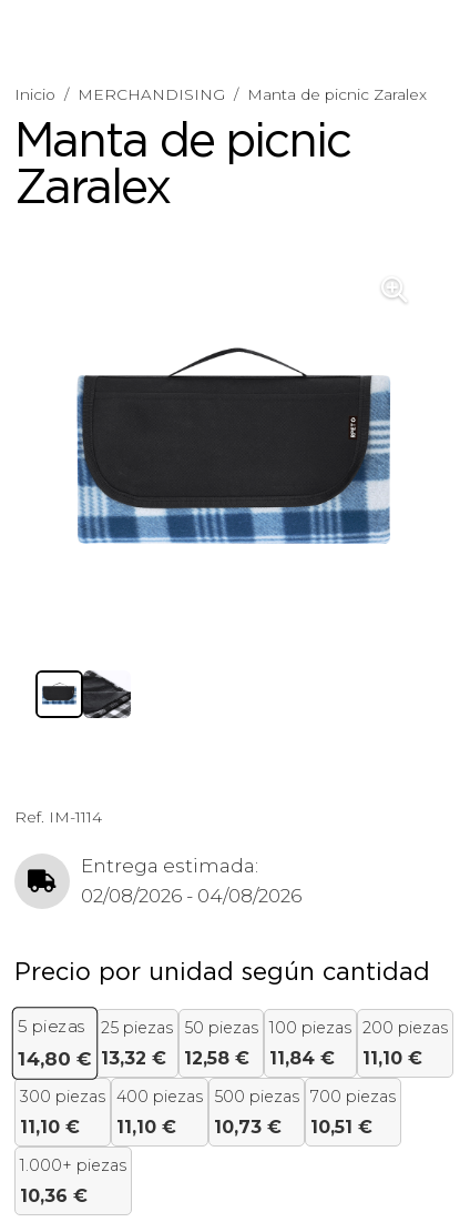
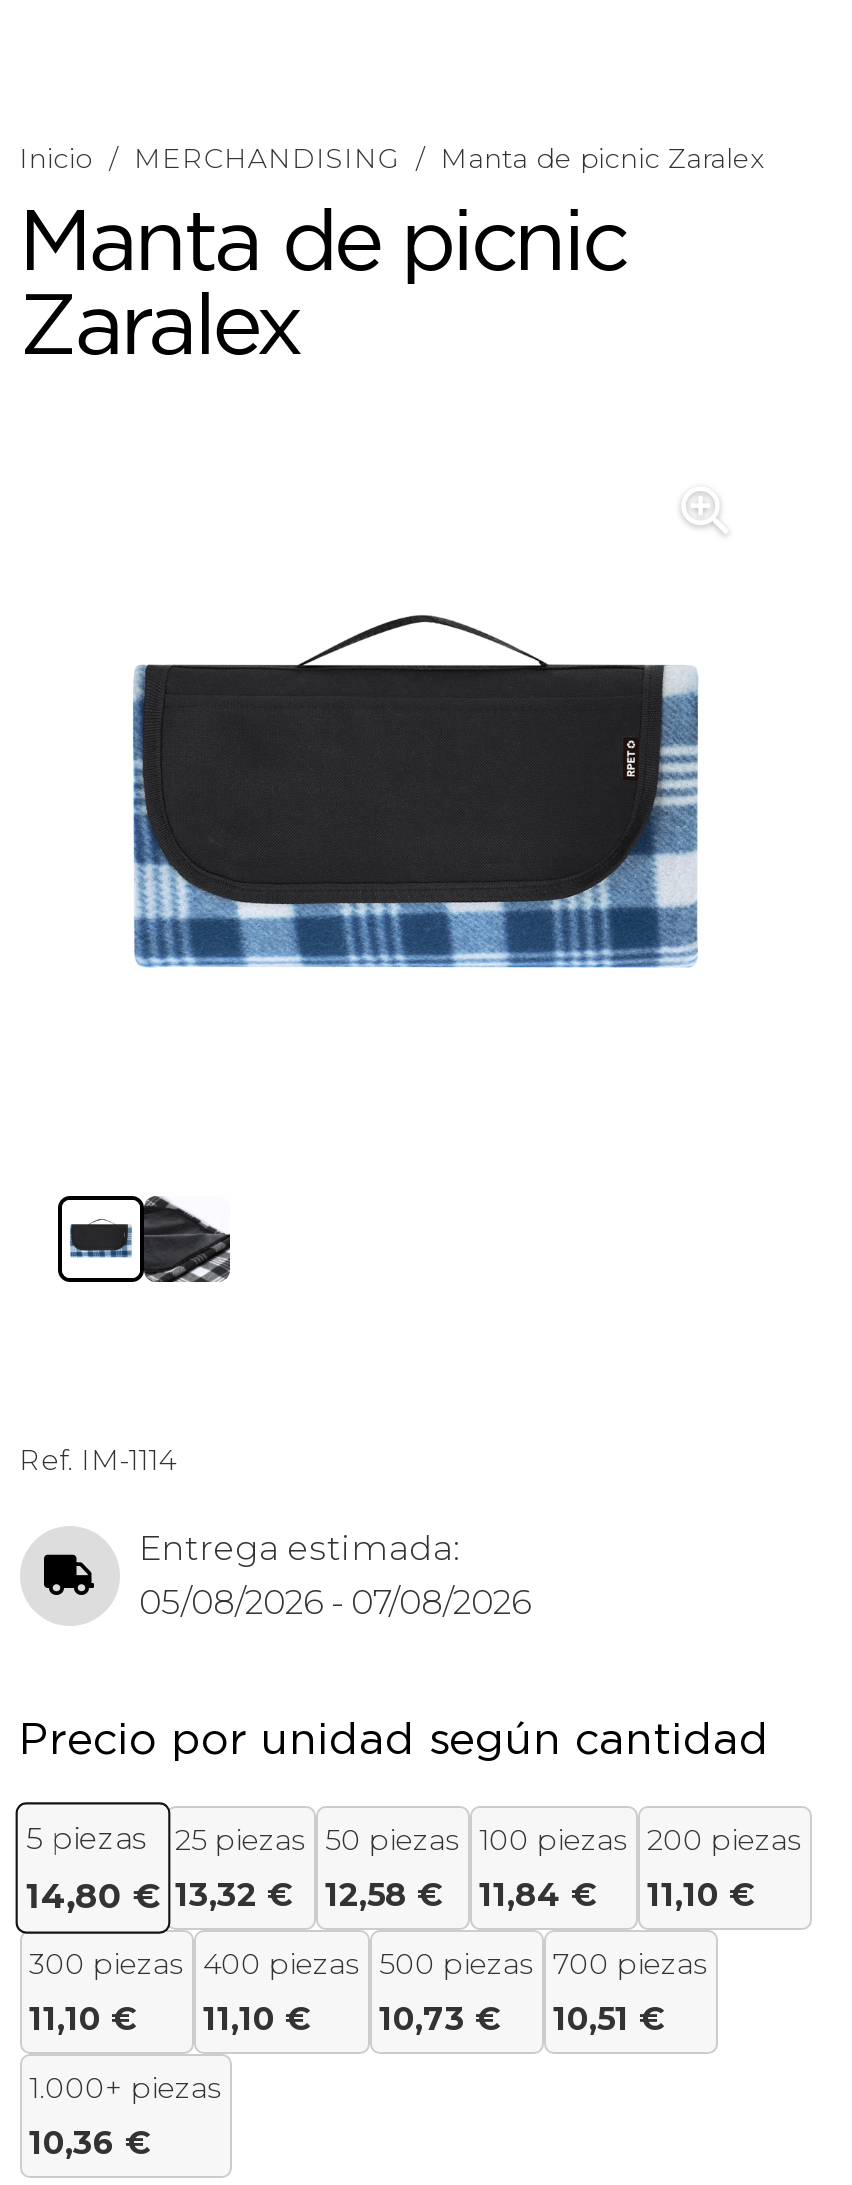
[80,885,301,907] 02/08/2026 - 04/08/2026 -> [139,1582,531,1622] 05/08/2026 - 07/08/2026

